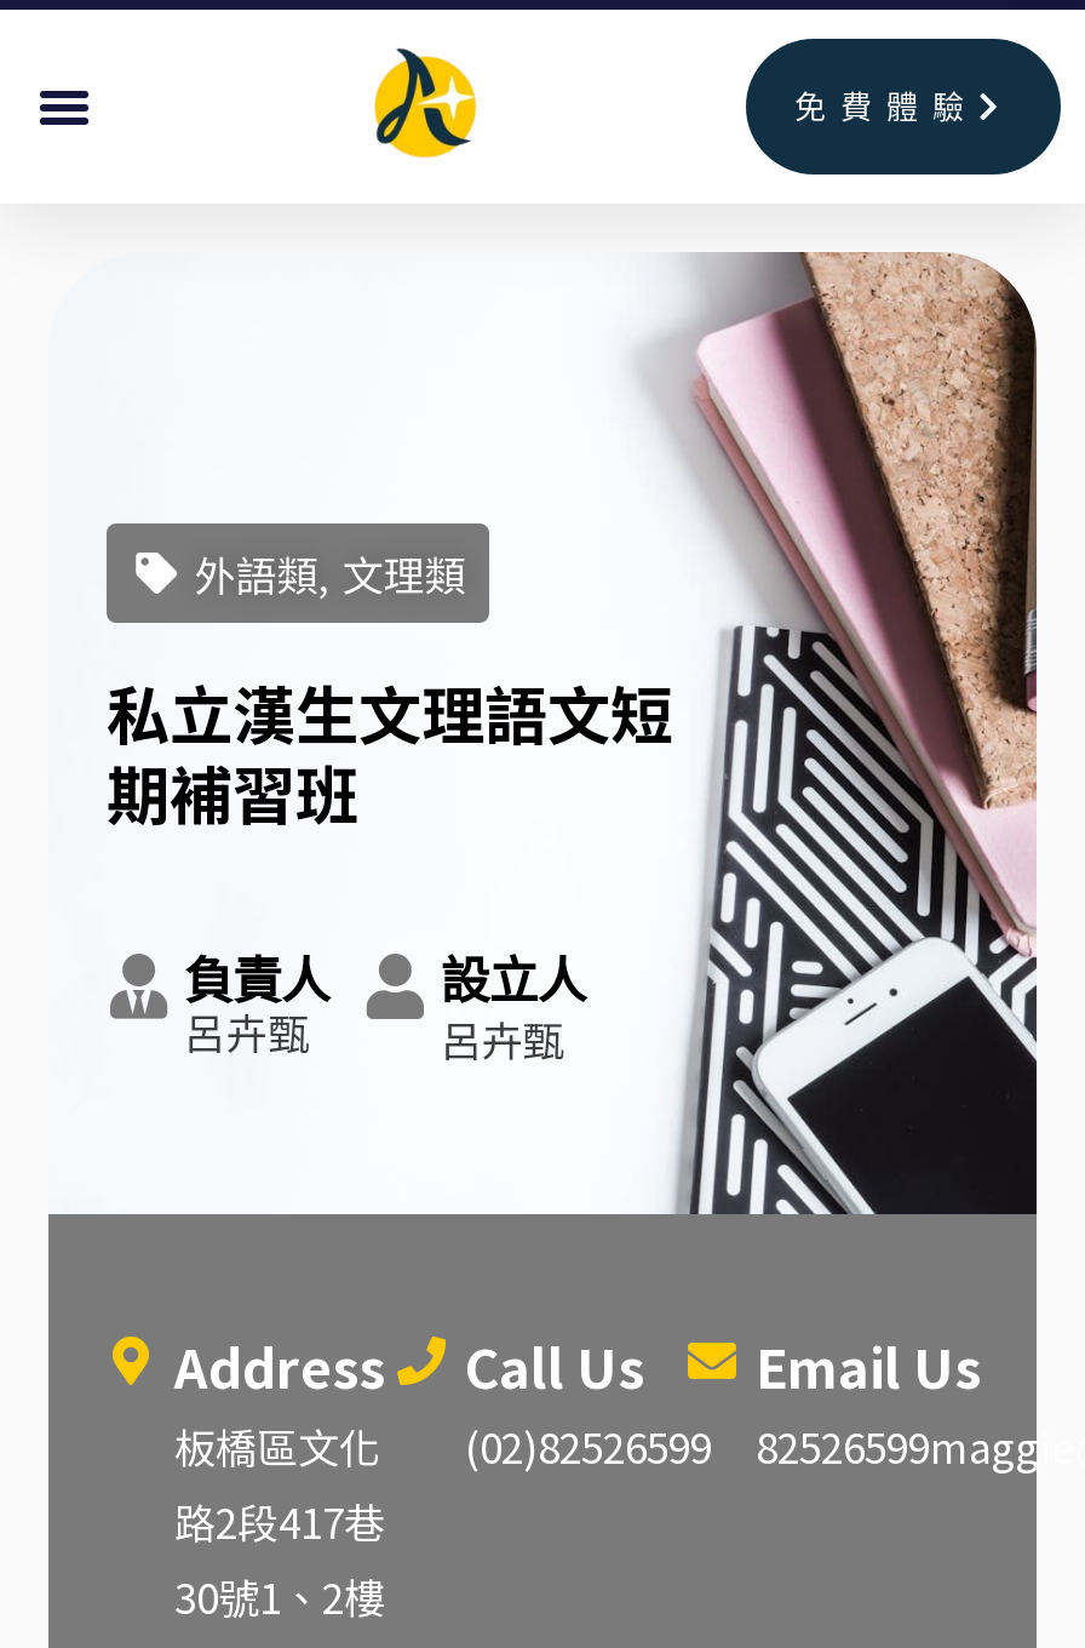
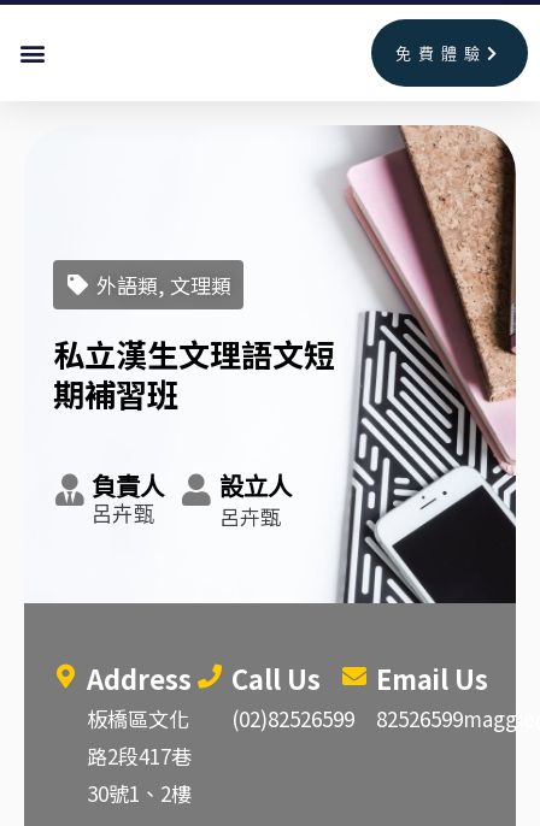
[373,46,480,160] [image] -> none

